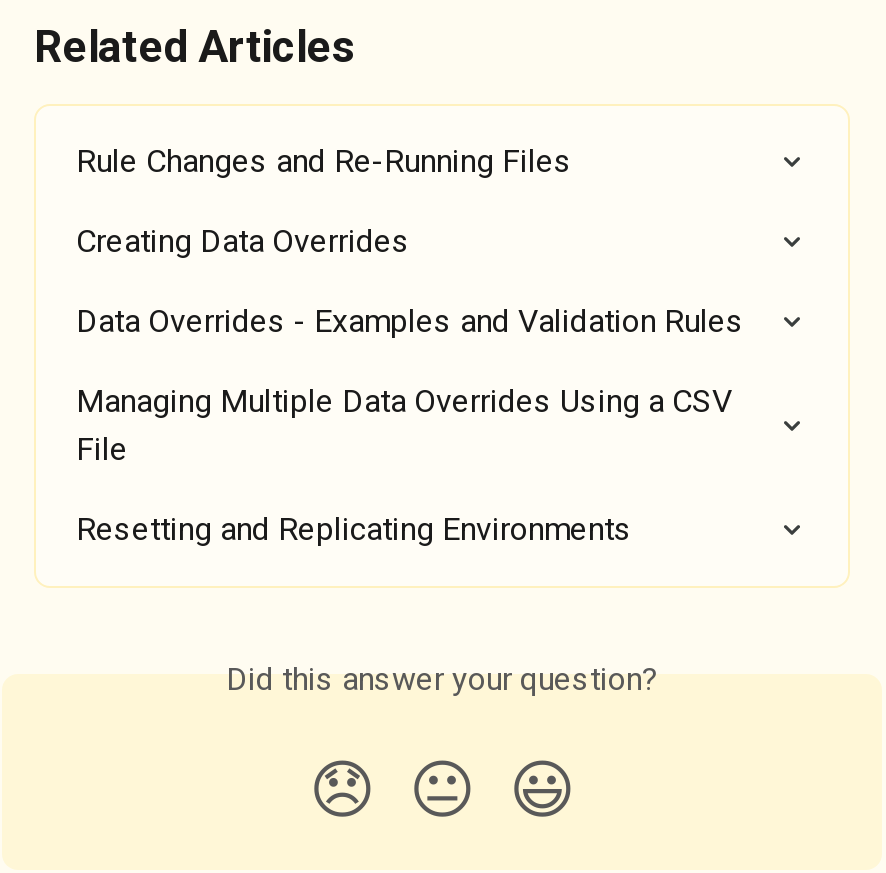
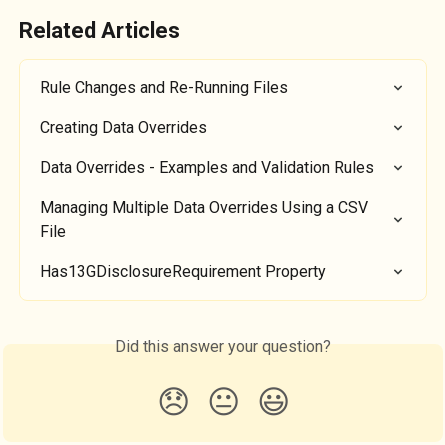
[76,511,632,549] Resetting and Replicating Environments -> [40,262,326,281] Has13GDisclosureRequirement Property

